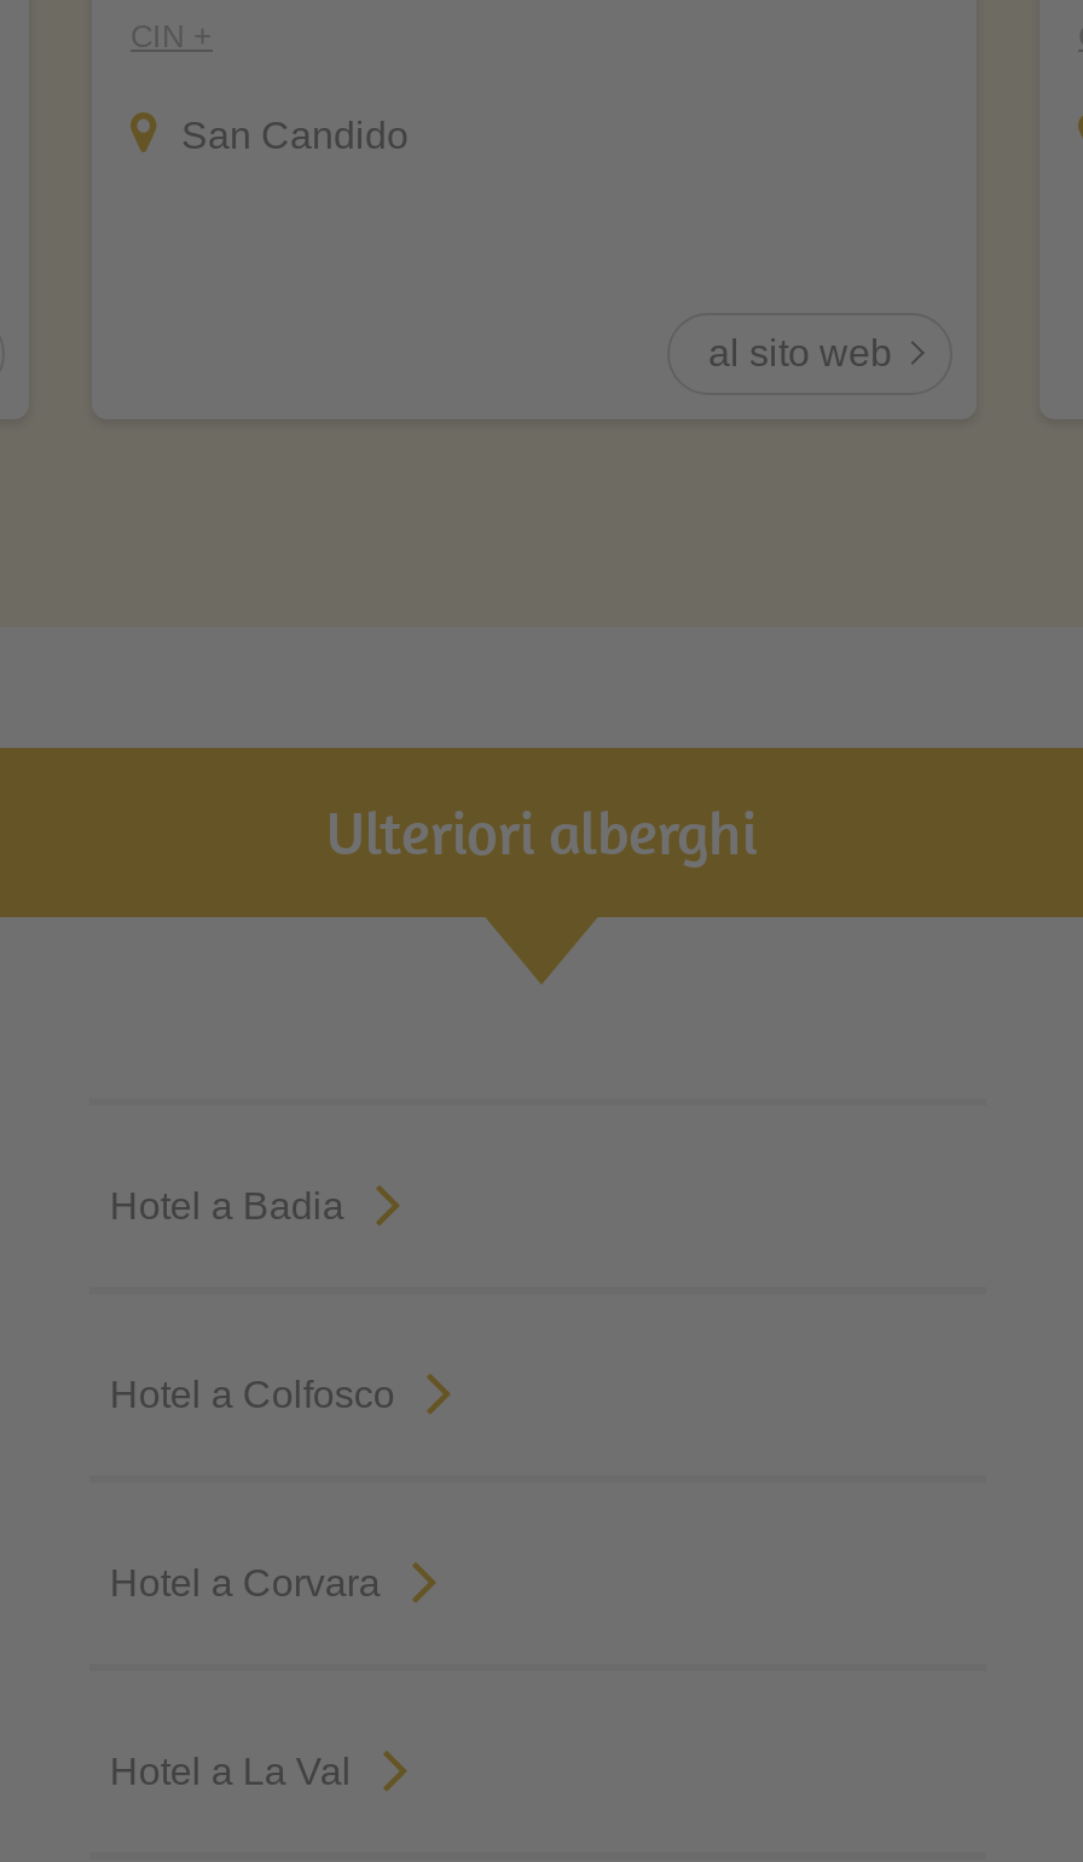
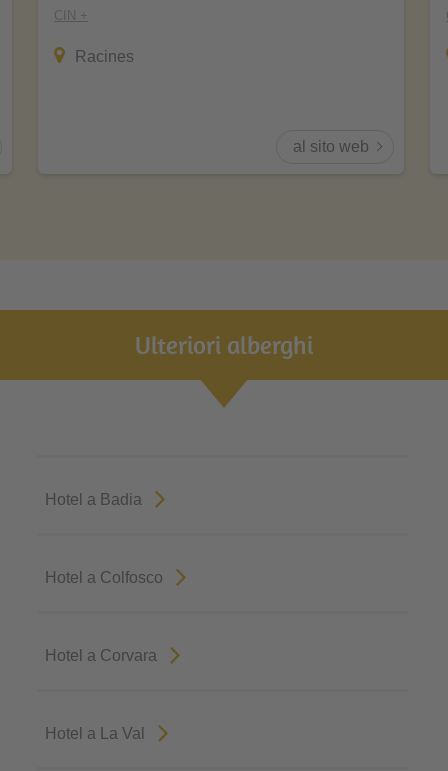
[181,114,409,155] San Candido -> [75,48,134,65] Racines

